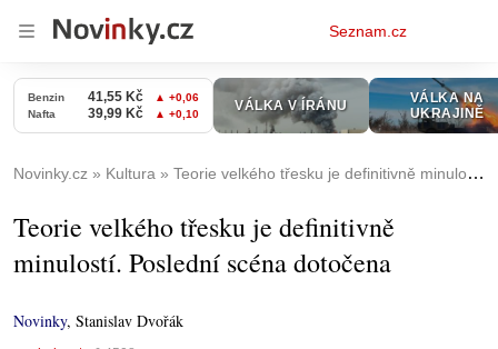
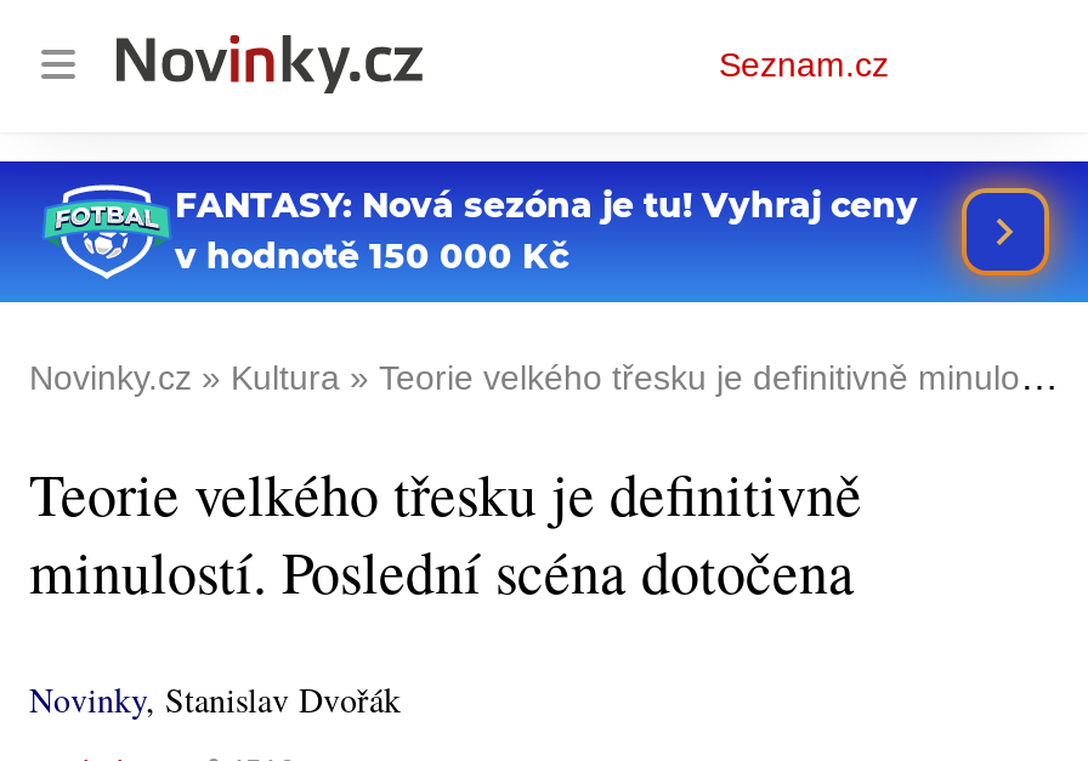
[3,76,495,139] [image] -> [7,159,1081,305] [image]

